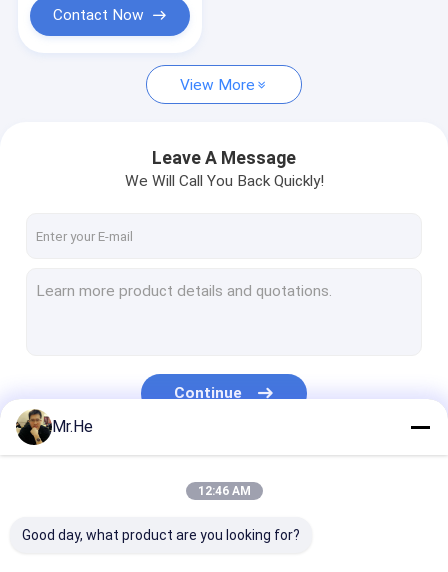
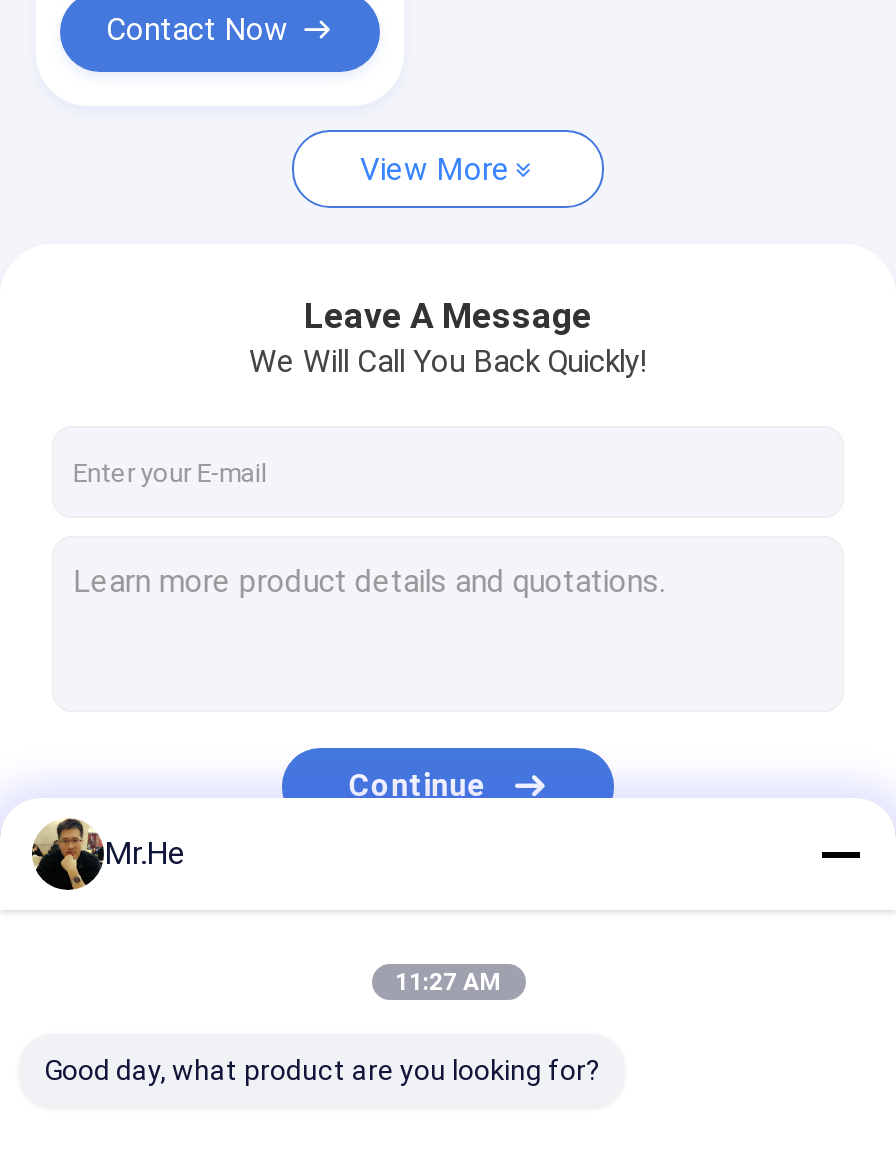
[197,484,250,498] 12:46 AM -> [395,968,501,996] 11:27 AM

